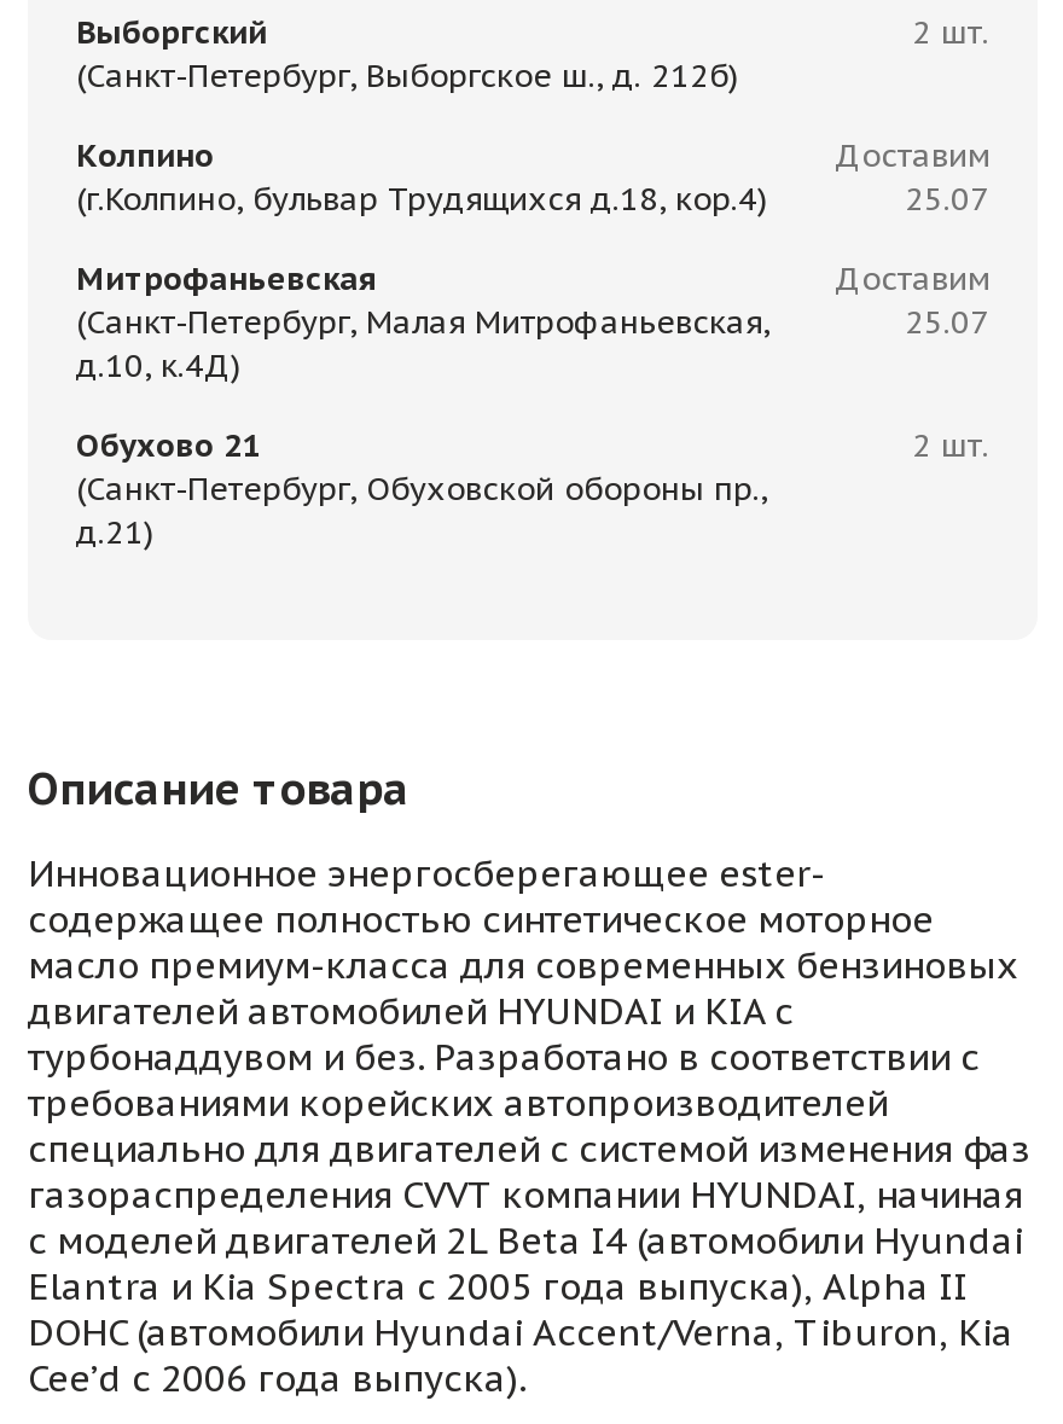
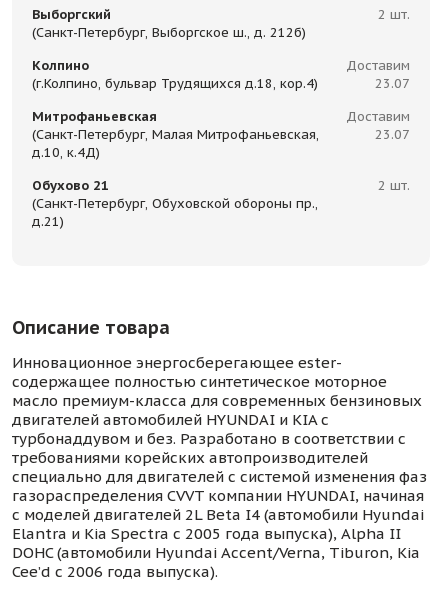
[905,179,989,220] 25.07 -> [375,75,410,92] 23.07
[905,302,989,343] 25.07 -> [375,126,410,143] 23.07

